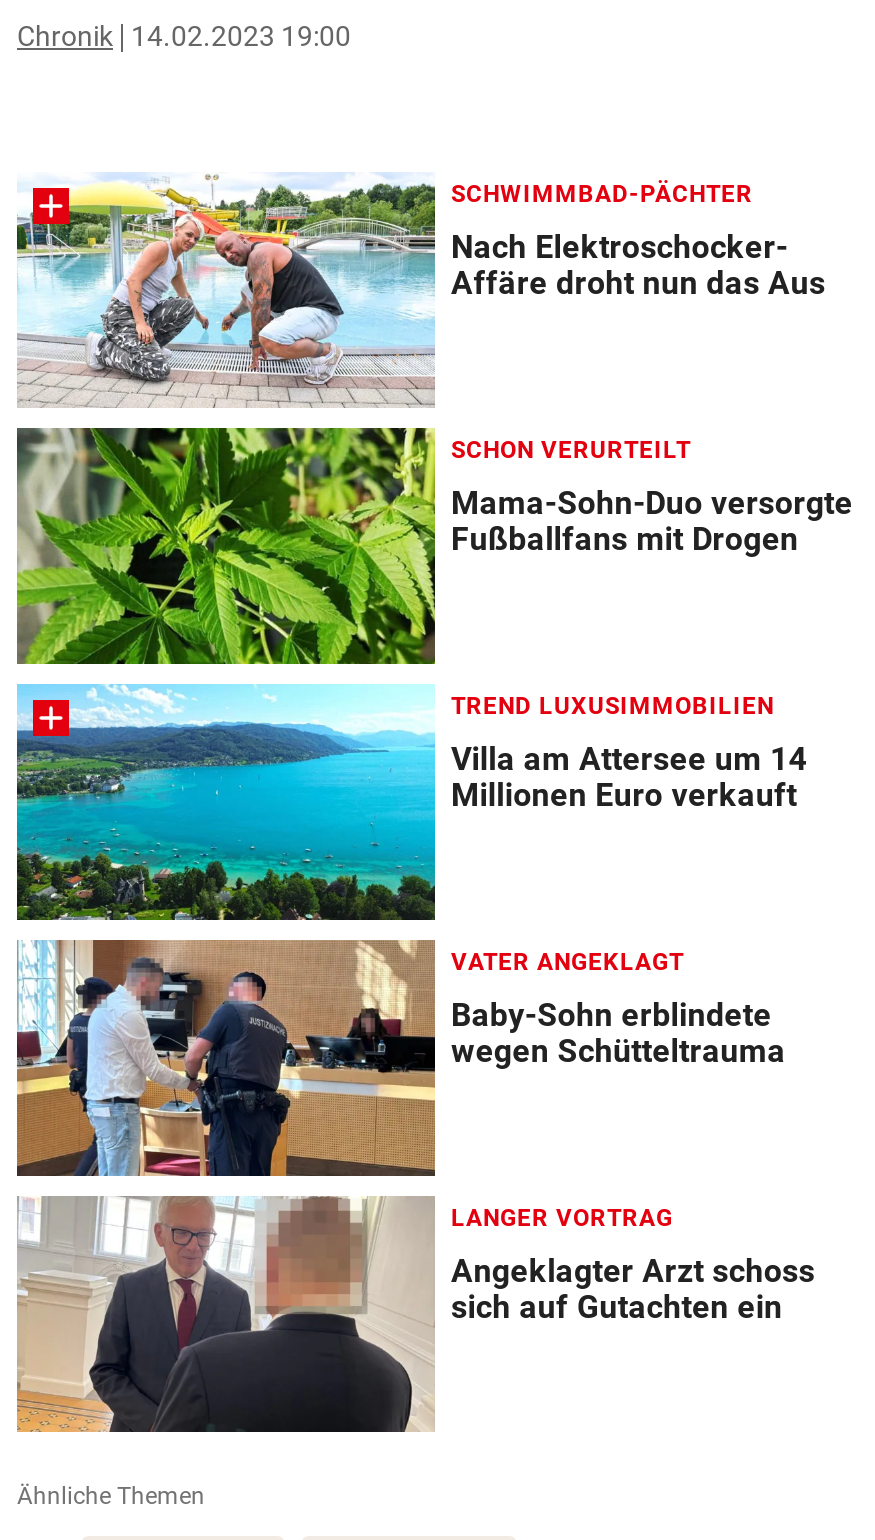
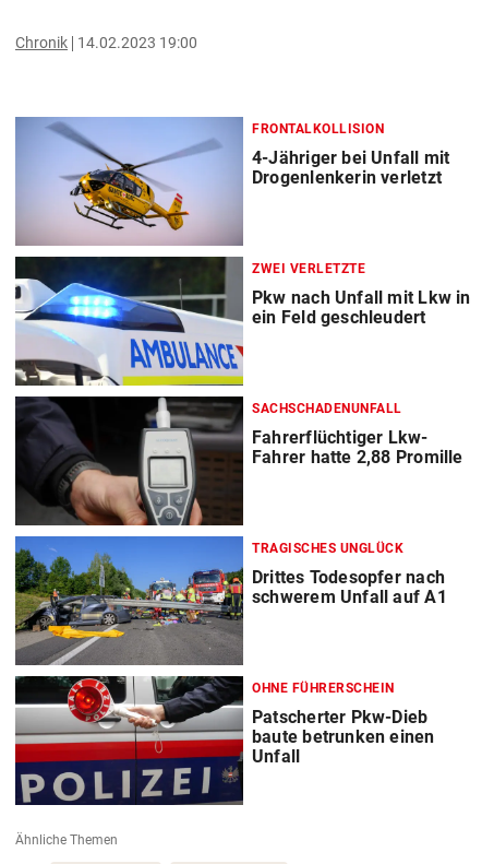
[15,172,753,406] [image] | SCHWIMMBAD-PÄCHTER -> [14,116,384,246] [image] | FRONTALKOLLISION
[451,228,825,302] Nach Elektroschocker- | Affäre droht nun das Aus -> [252,147,450,188] 4-Jähriger bei Unfall mit | Drogenlenkerin verletzt
[15,426,691,666] [image] | SCHON VERURTEILT -> [15,256,365,387] [image] | ZWEI VERLETZTE
[451,484,853,558] Mama-Sohn-Duo versorgte | Fußballfans mit Drogen -> [252,287,471,328] Pkw nach Unfall mit Lkw in | ein Feld geschleudert
[15,684,774,922] [image] | TREND LUXUSIMMOBILIEN -> [14,395,402,526] [image] | SACHSCHADENUNFALL
[451,740,807,814] Villa am Attersee um 14 | Millionen Euro verkauft -> [252,427,463,468] Fahrerflüchtiger Lkw- | Fahrer hatte 2,88 Promille
[17,938,684,1178] [image] | VATER ANGEKLAGT -> [14,535,403,666] [image] | TRAGISCHES UNGLÜCK
[451,997,786,1071] Baby-Sohn erblindete | wegen Schütteltrauma -> [252,567,447,608] Drittes Todesopfer nach | schwerem Unfall auf A1
[15,1194,673,1434] [image] | LANGER VORTRAG -> [14,675,394,806] [image] | OHNE FÜHRERSCHEIN
[451,1253,815,1327] Angeklagter Arzt schoss | sich auf Gutachten ein -> [252,707,435,767] Patscherter Pkw-Dieb | baute betrunken einen | Unfall

